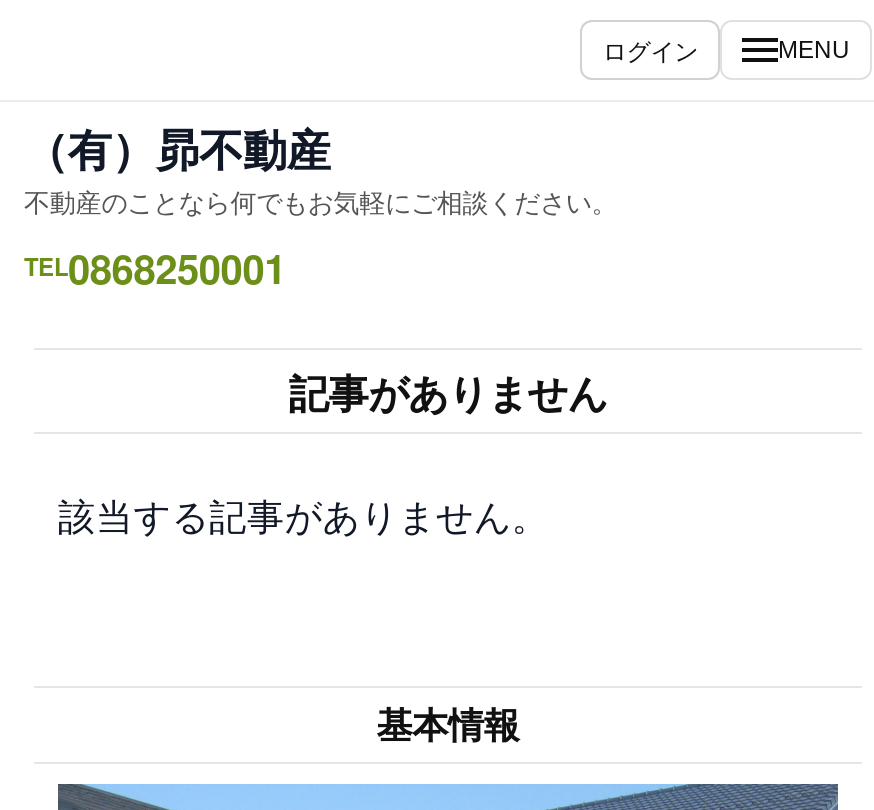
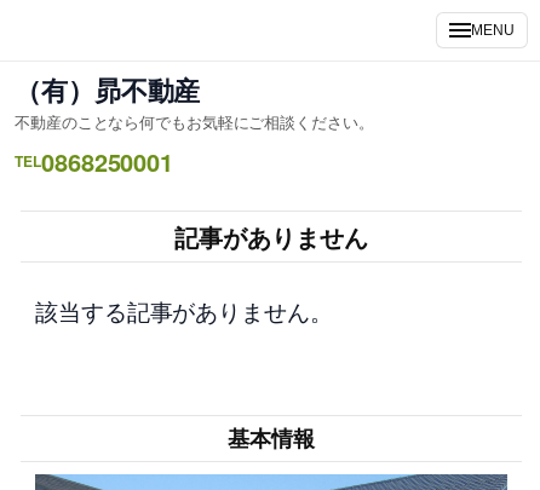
[603,32,698,66] ログイン -> none

